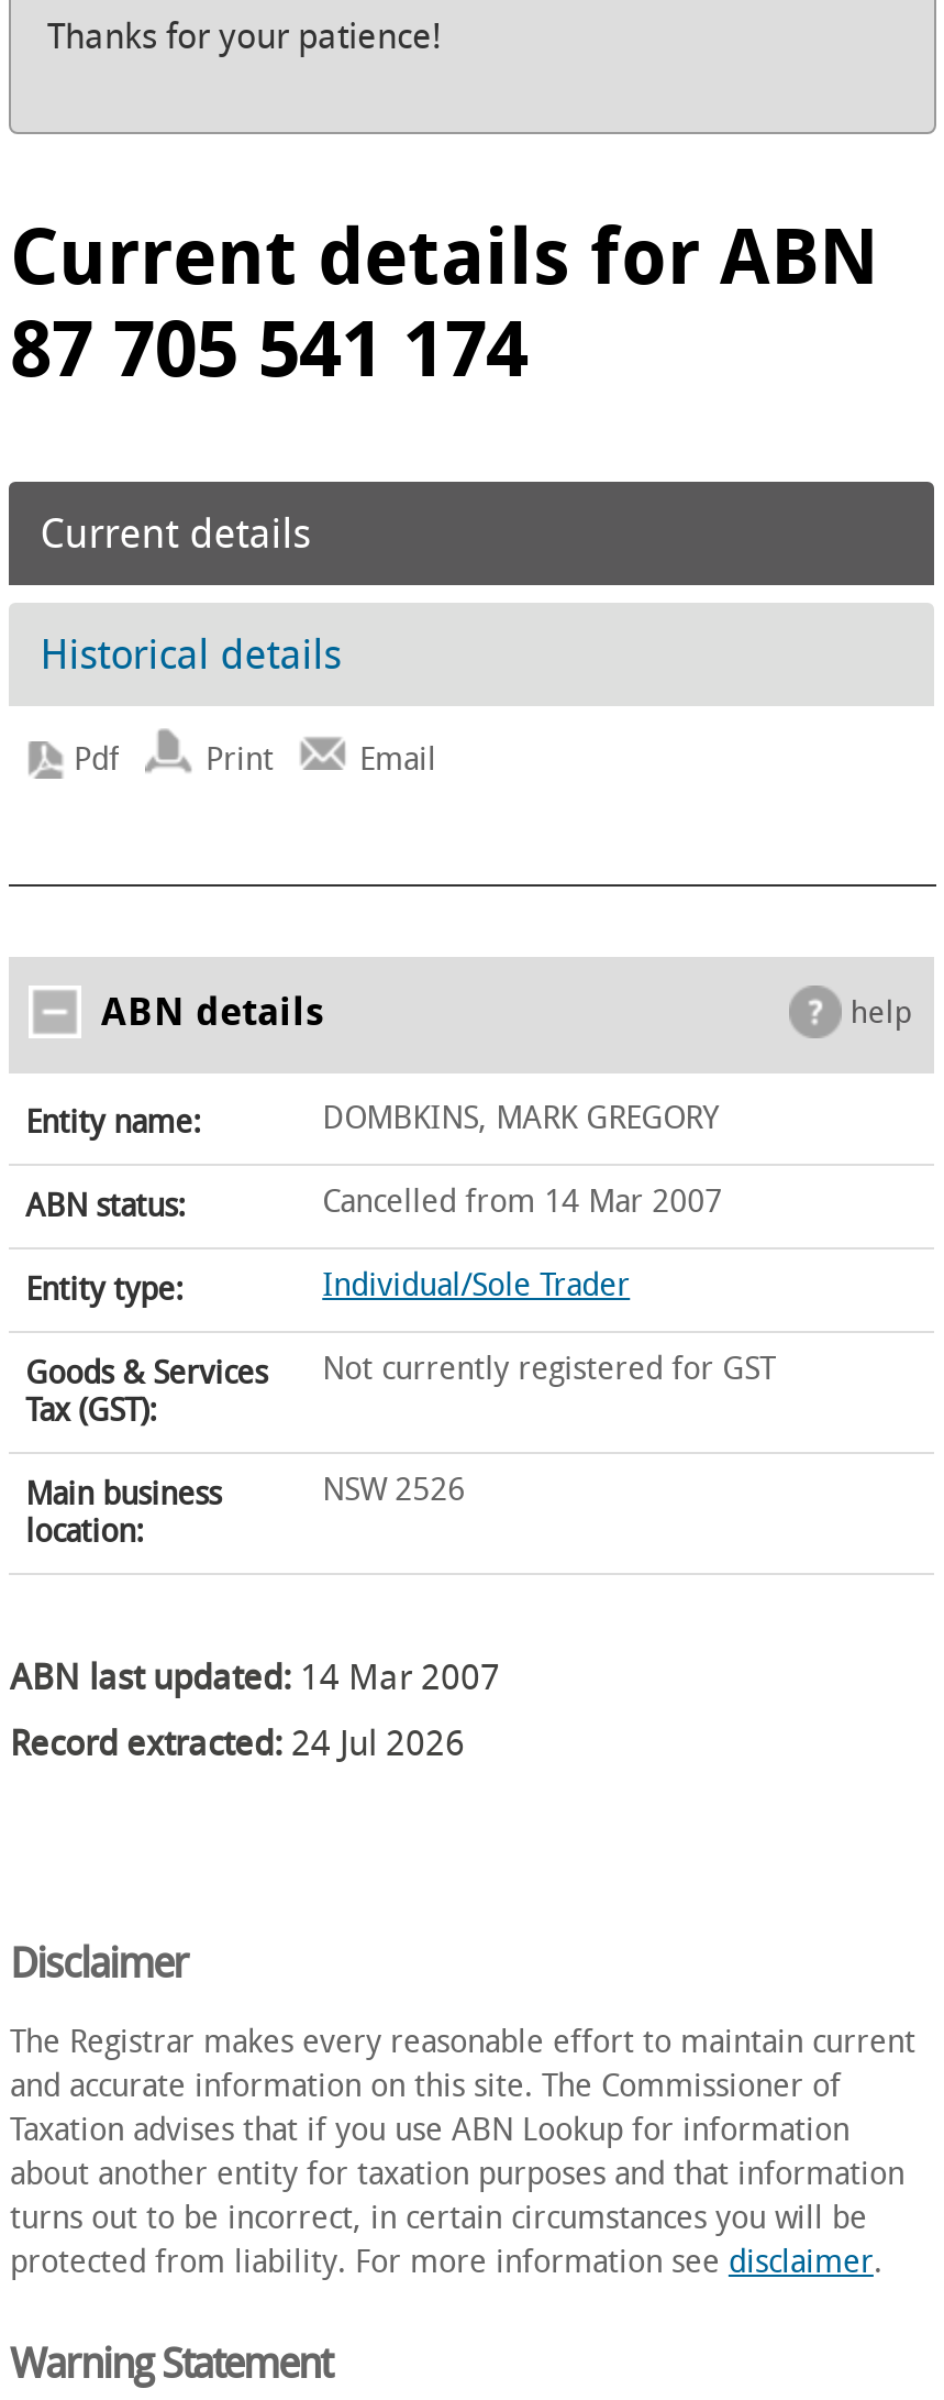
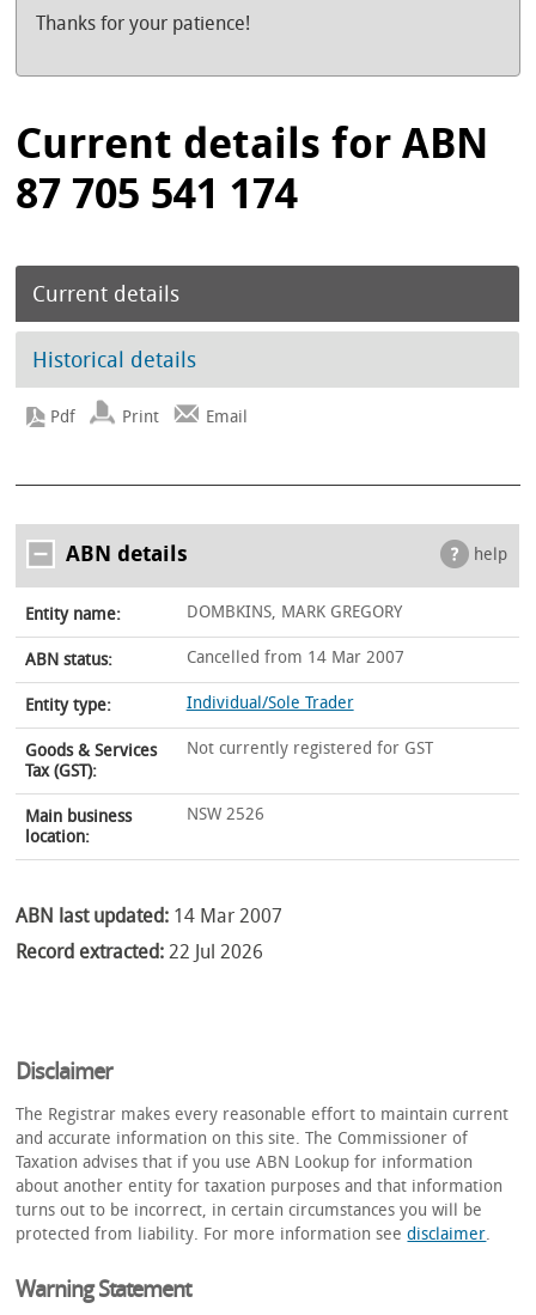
[10,1722,465,1764] Record extracted: 24 Jul 2026 -> [16,940,264,963] Record extracted: 22 Jul 2026

